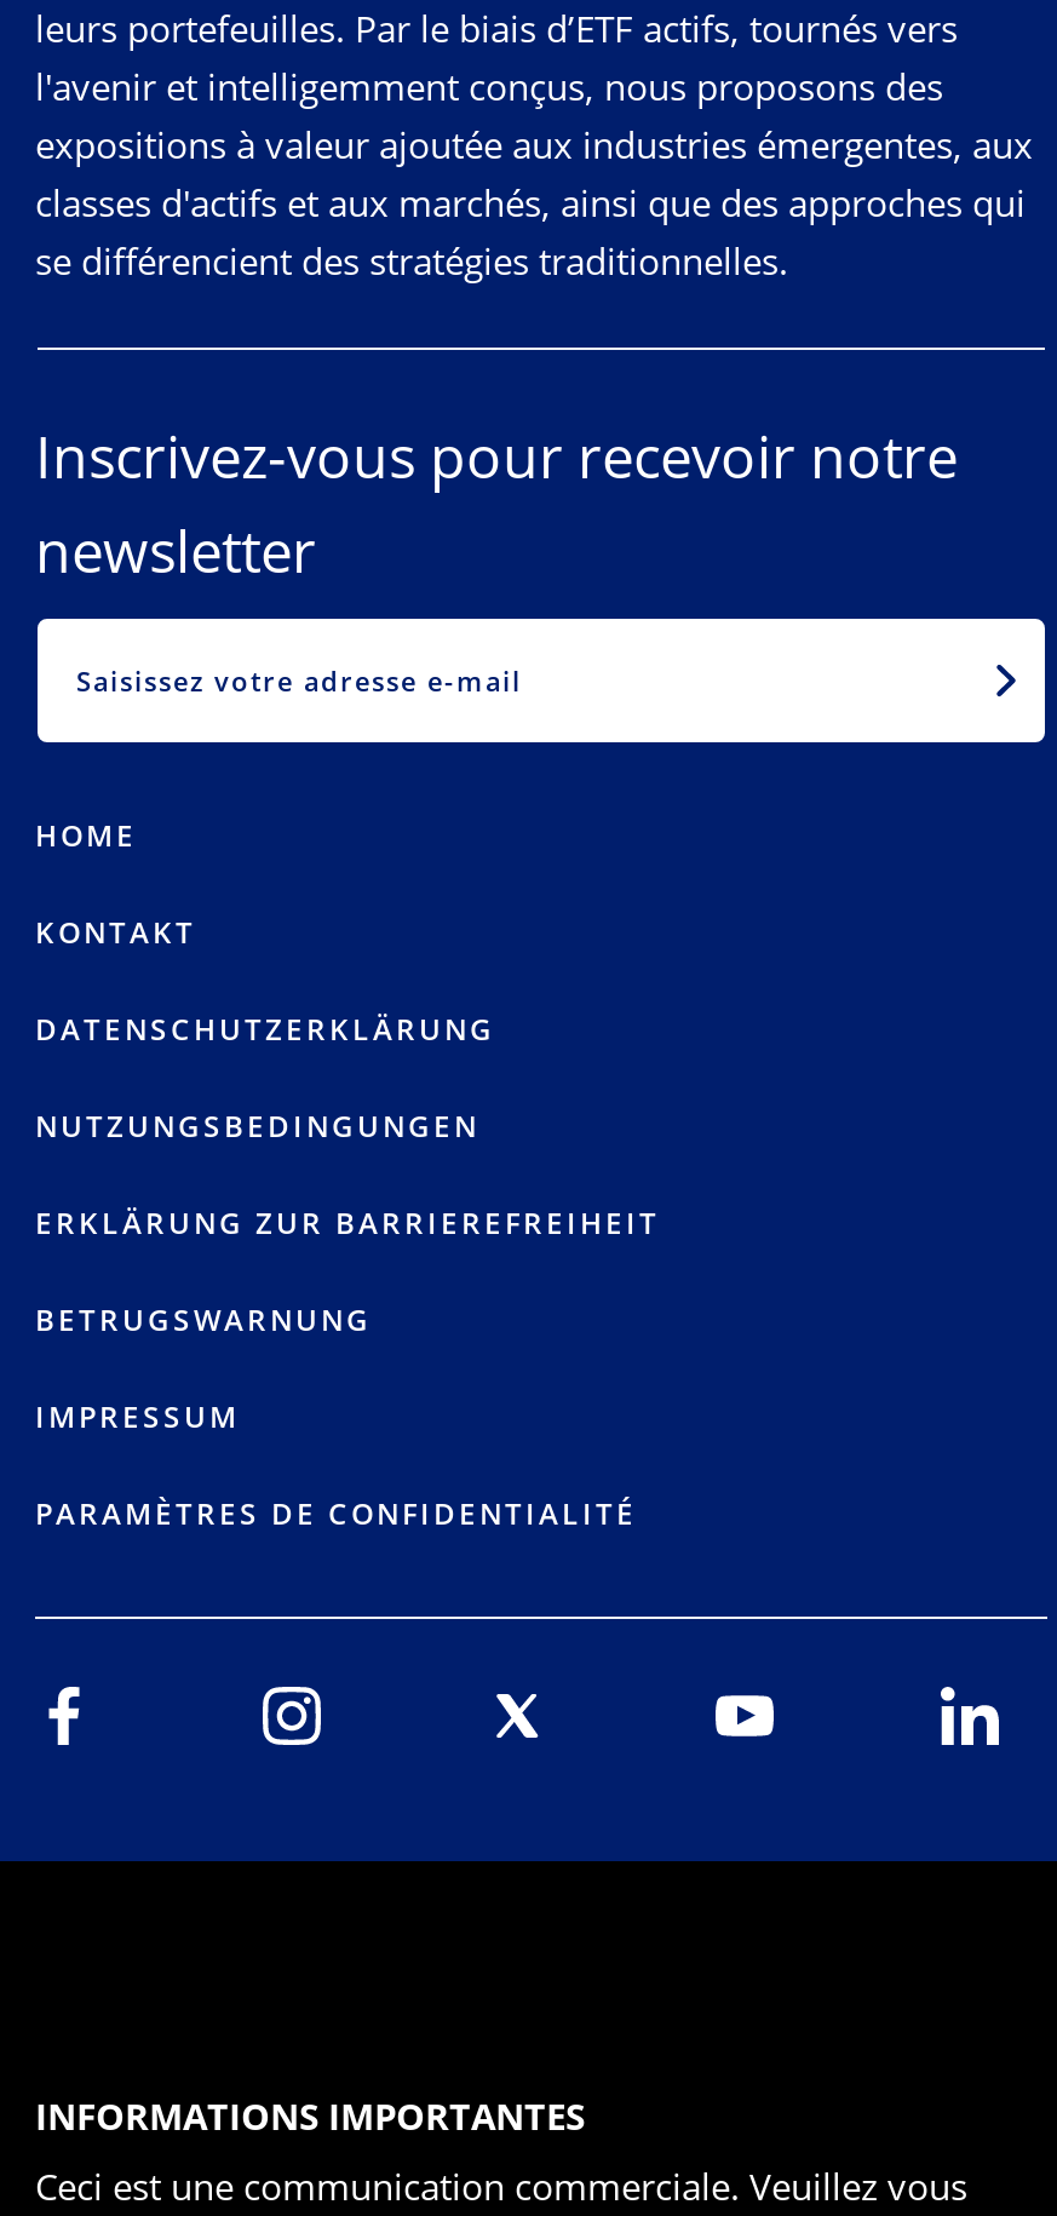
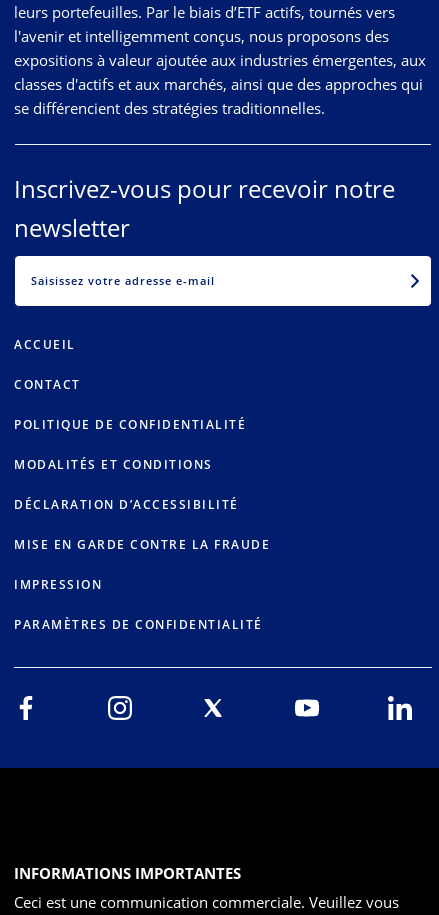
[35,814,137,855] HOME -> [14,336,75,353] ACCUEIL
[35,911,196,952] KONTAKT -> [14,376,80,393] CONTACT
[35,1007,495,1049] DATENSCHUTZERKLÄRUNG -> [14,416,246,433] POLITIQUE DE CONFIDENTIALITÉ
[35,1104,479,1146] NUTZUNGSBEDINGUNGEN -> [14,456,212,473] MODALITÉS ET CONDITIONS
[35,1201,660,1242] ERKLÄRUNG ZUR BARRIEREFREIHEIT -> [14,496,238,513] DÉCLARATION D’ACCESSIBILITÉ
[35,1298,372,1339] BETRUGSWARNUNG -> [14,536,270,553] MISE EN GARDE CONTRE LA FRAUDE
[35,1395,240,1436] IMPRESSUM -> [14,576,102,593] IMPRESSION

